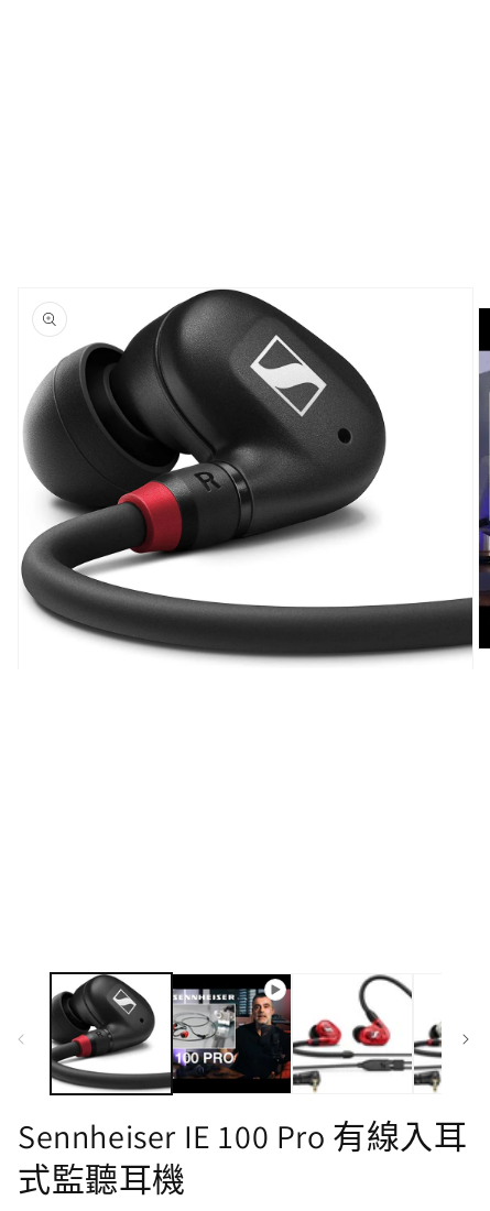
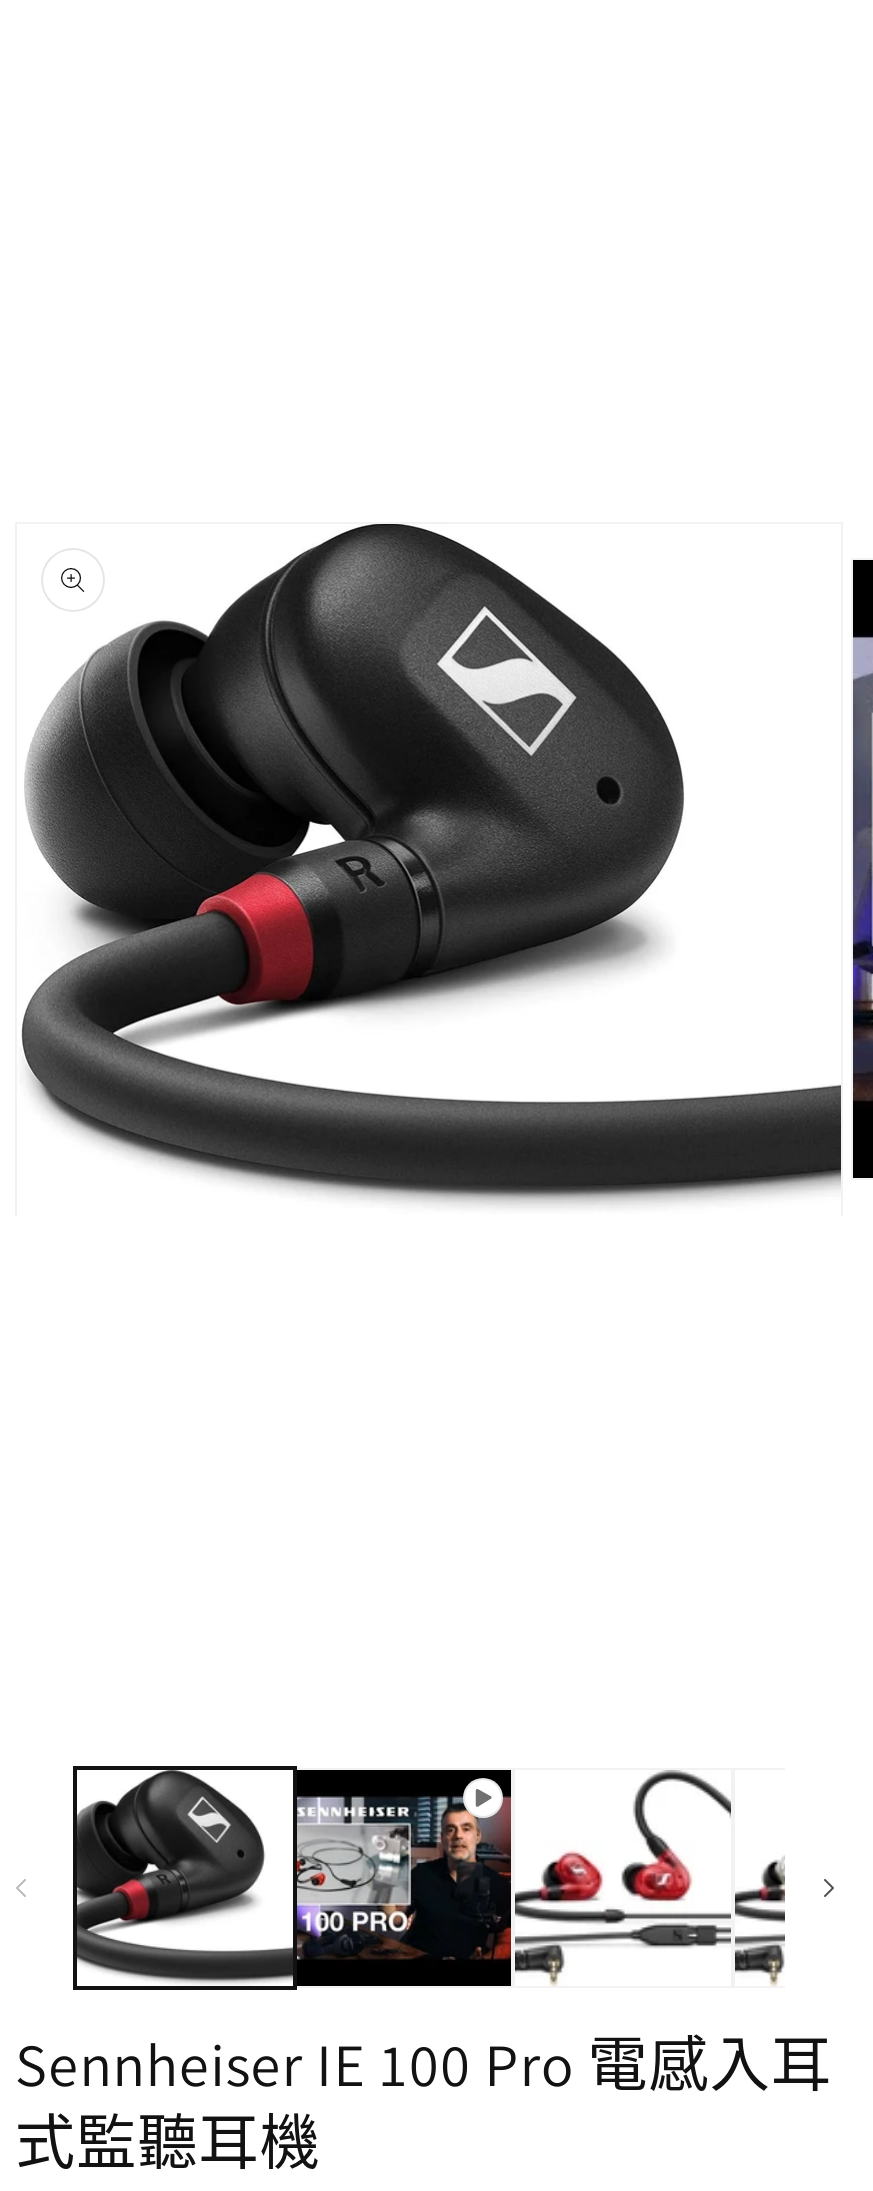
[18,1114,468,1158] Sennheiser IE 100 Pro 有線入耳 -> [15,2024,832,2104] Sennheiser IE 100 Pro 電感入耳

